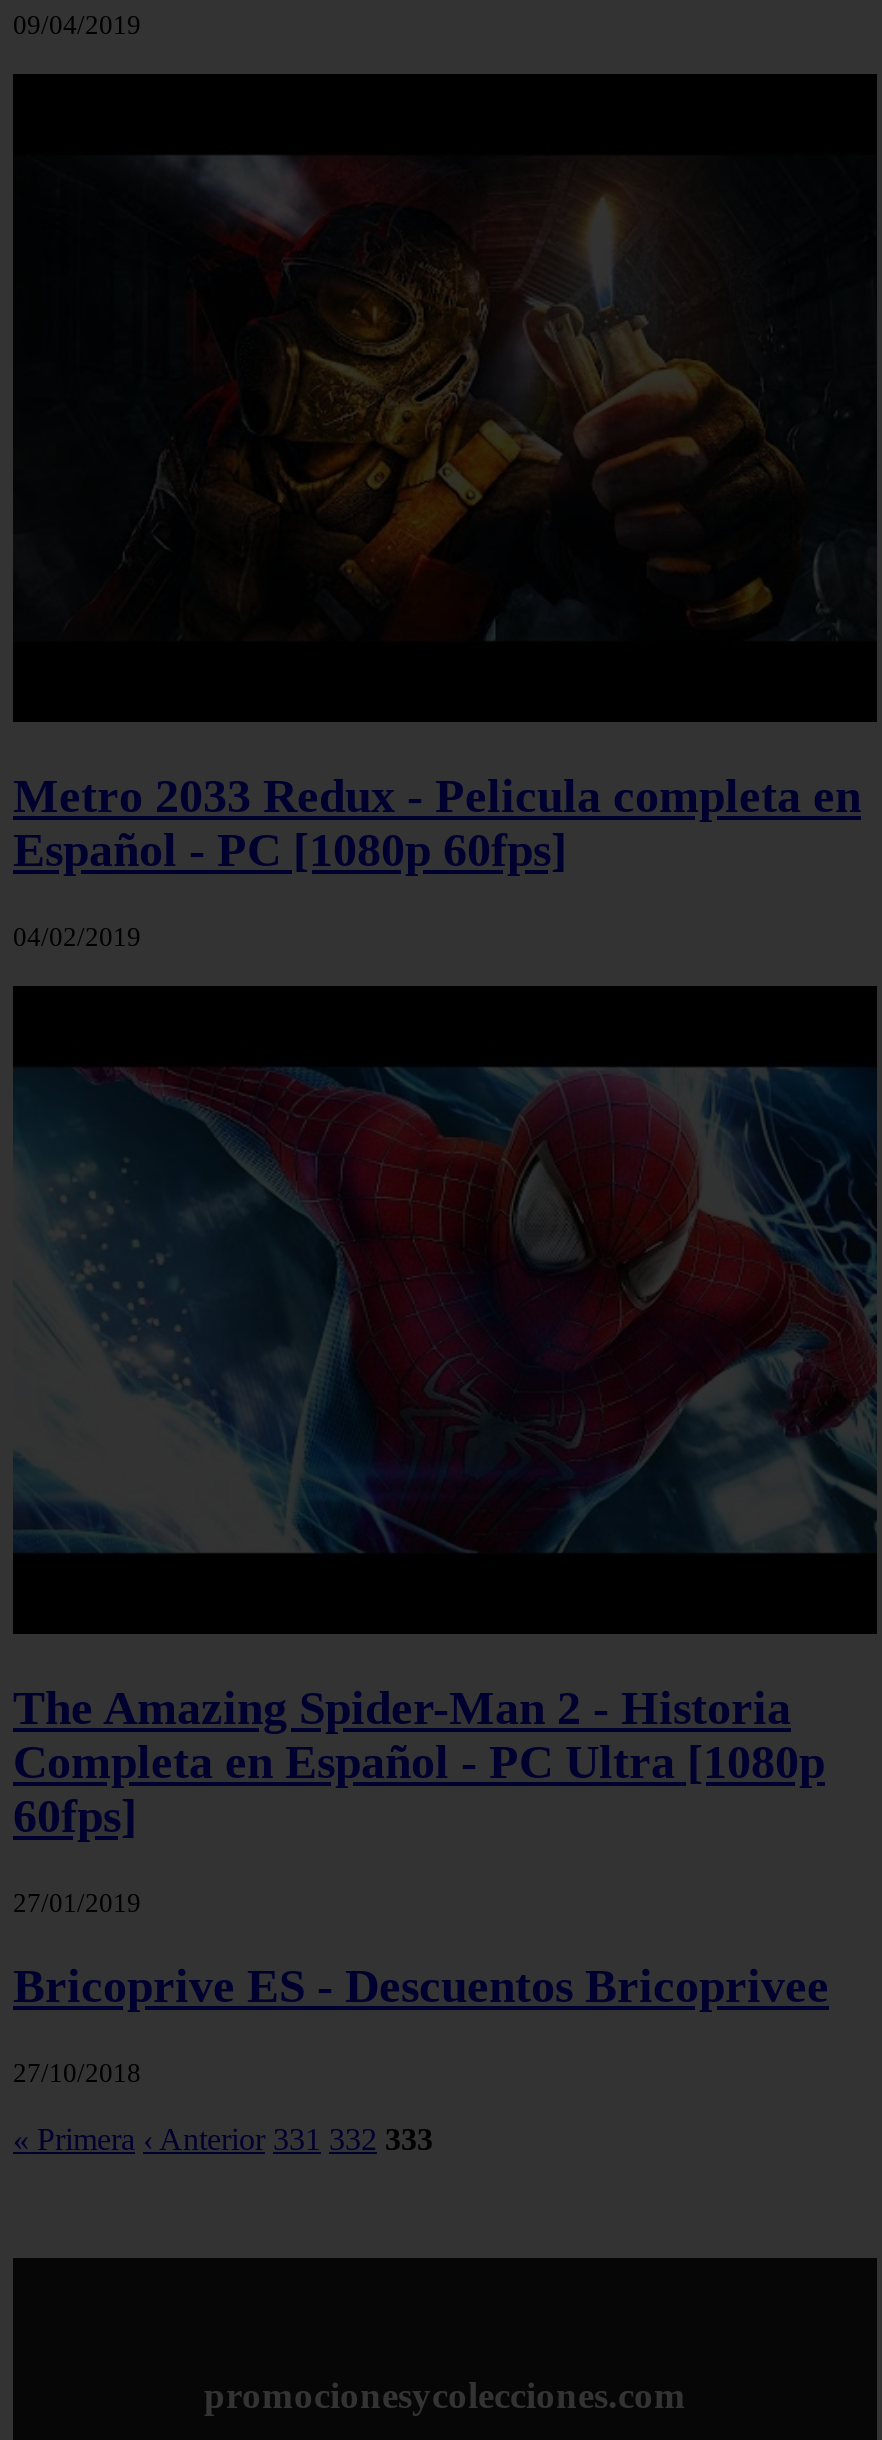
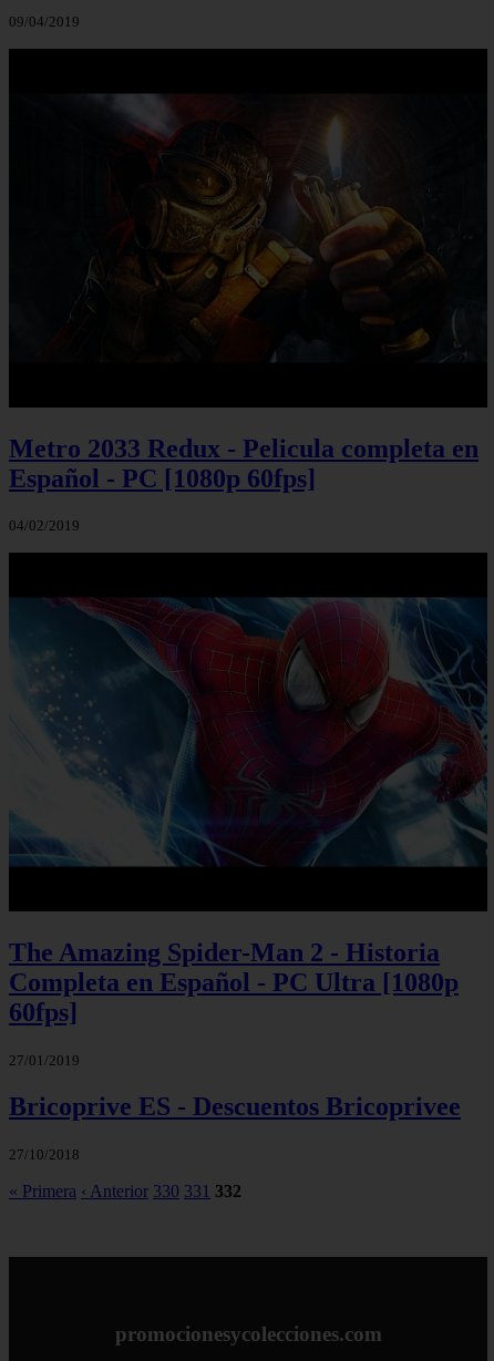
[13,2121,433,2155] « Primera ‹ Anterior 331 332 333 -> [9,1182,241,1200] « Primera ‹ Anterior 330 331 332

